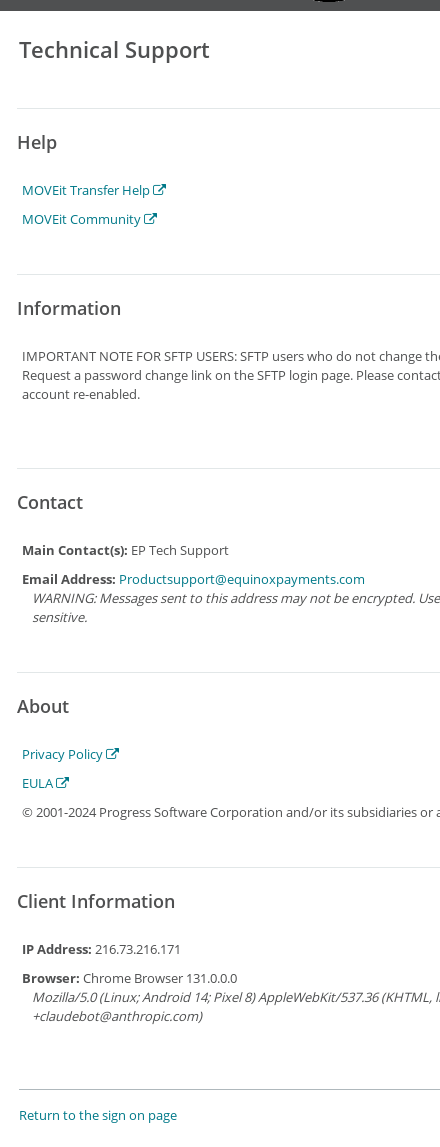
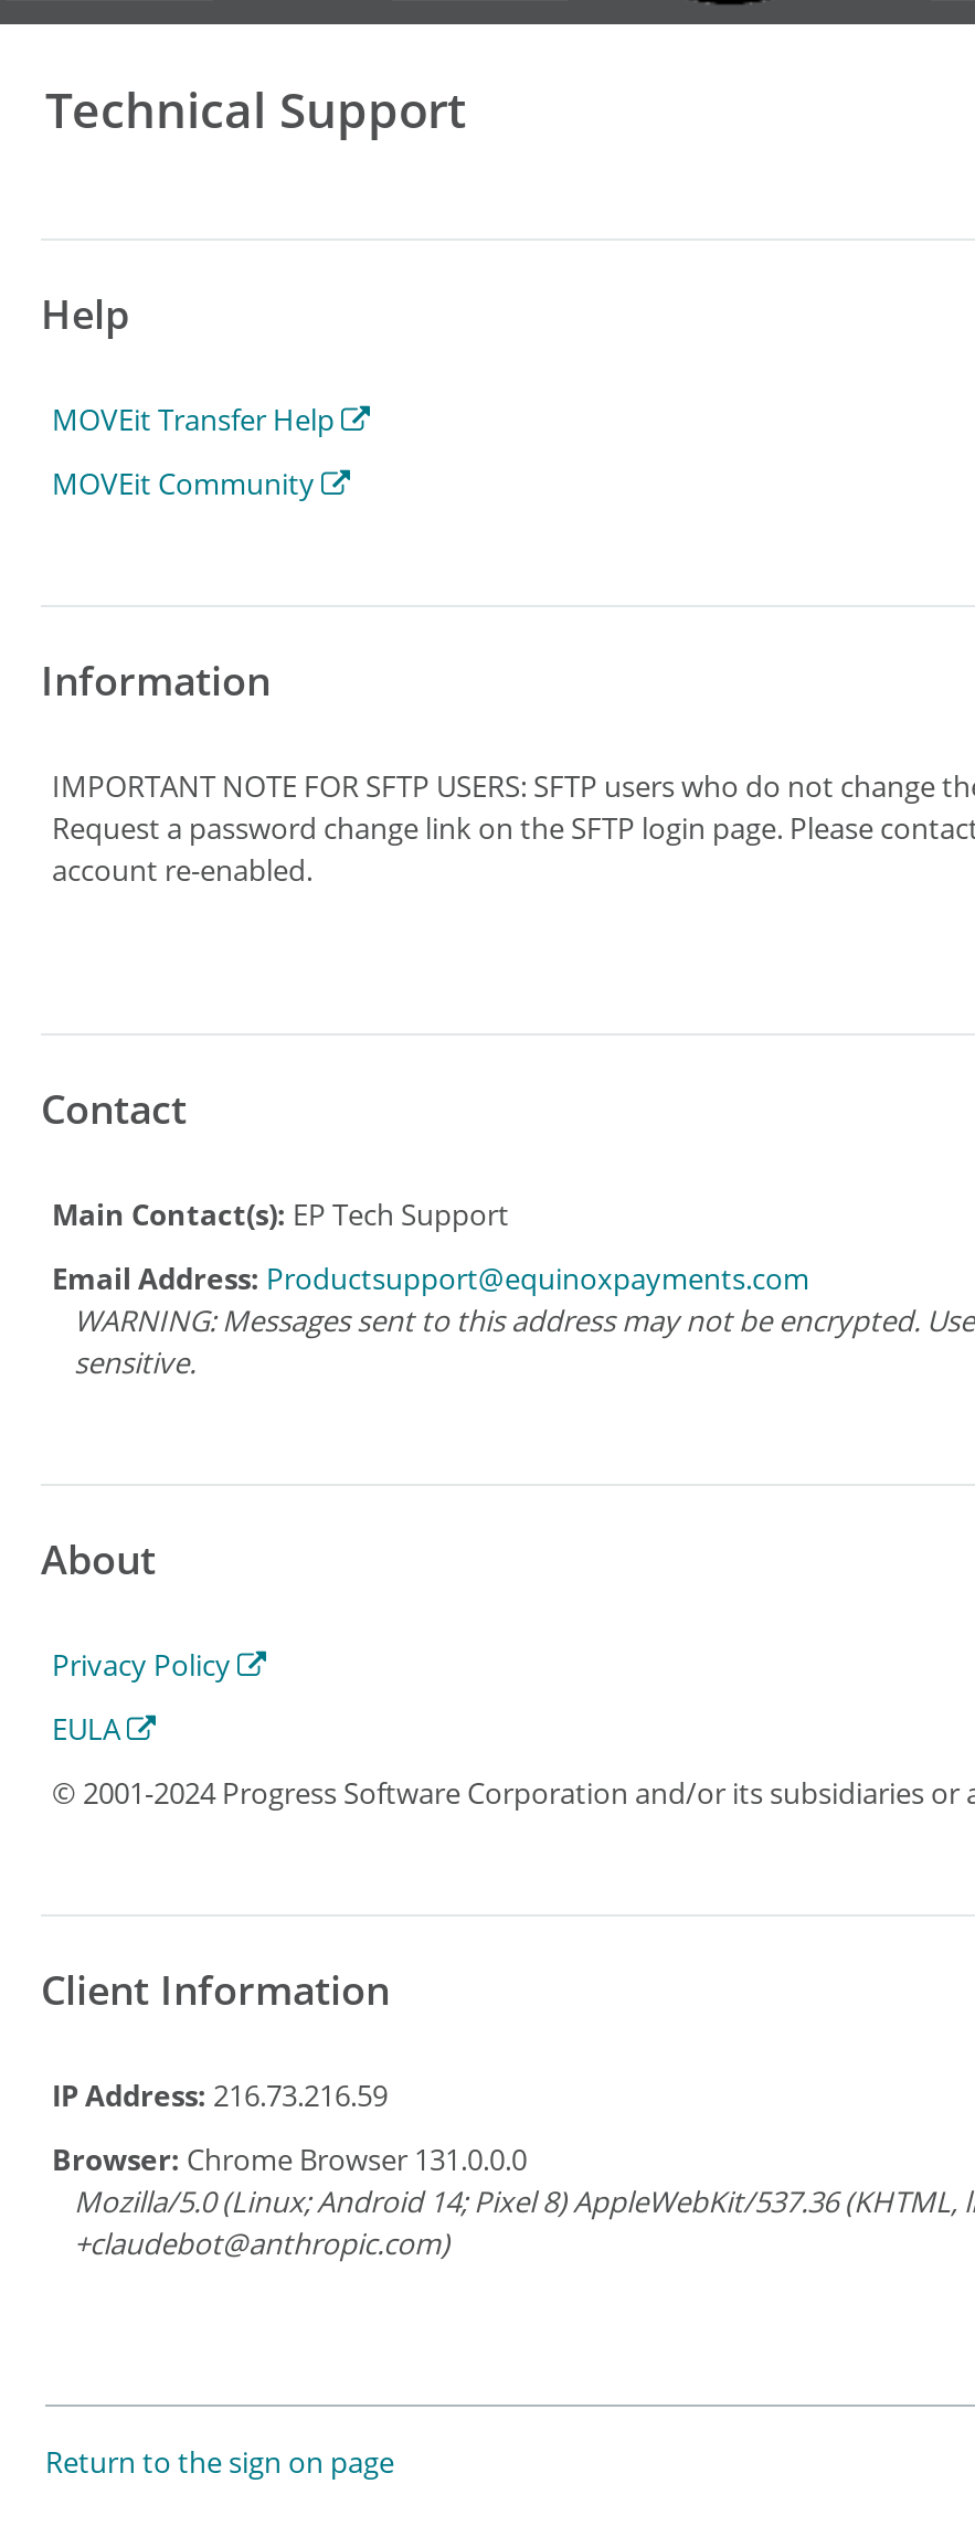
[22,940,181,958] IP Address: 216.73.216.171 -> [52,2076,388,2115] IP Address: 216.73.216.59

